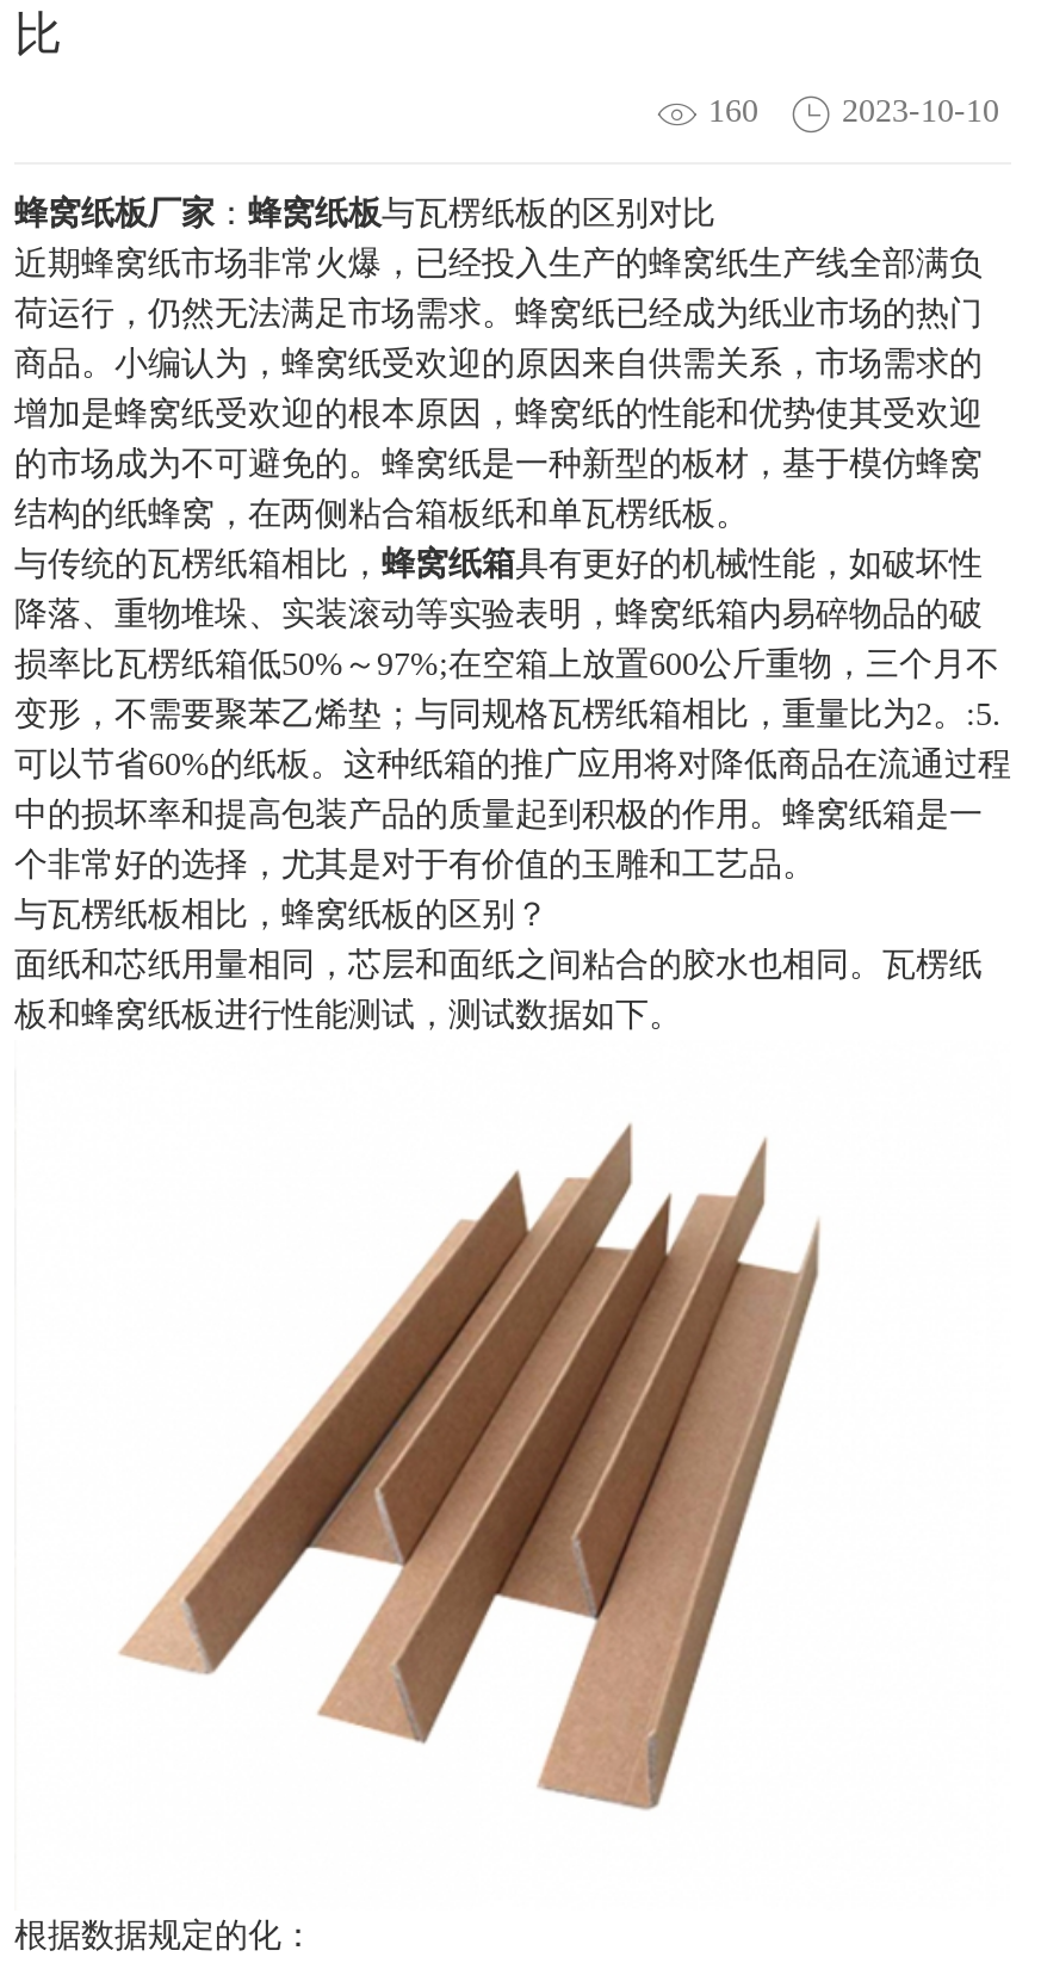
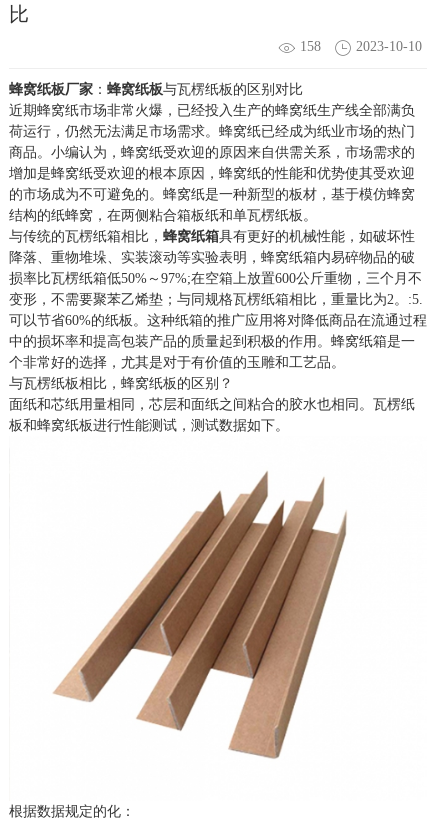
[708,93,758,128] 160 -> [300,39,321,54] 158

